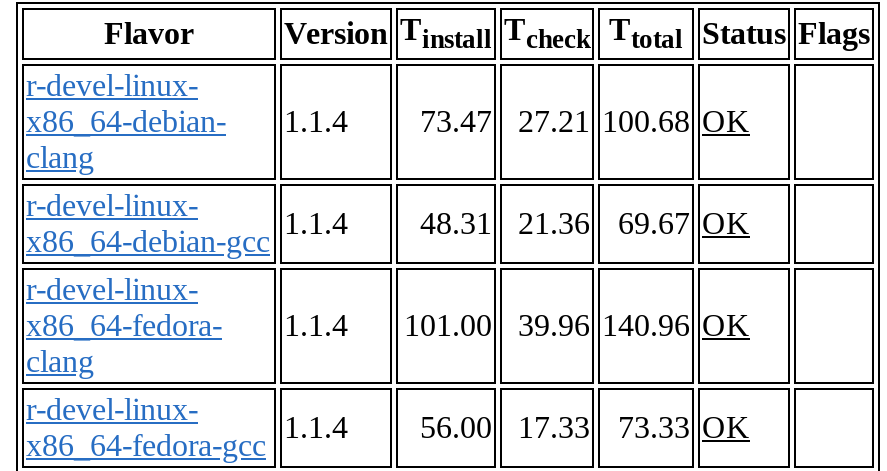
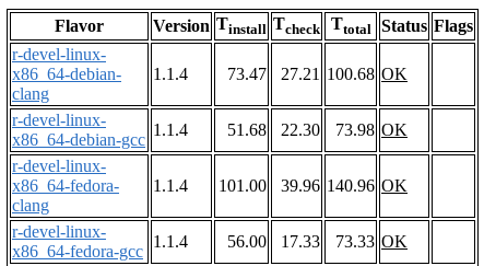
[420,207,492,241] 48.31 -> [227,121,267,139] 51.68
[518,207,590,241] 21.36 -> [281,121,320,139] 22.30
[618,207,750,241] 69.67 OK -> [335,121,408,139] 73.98 OK

